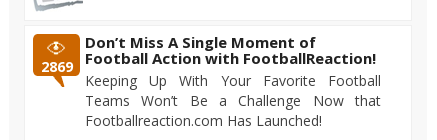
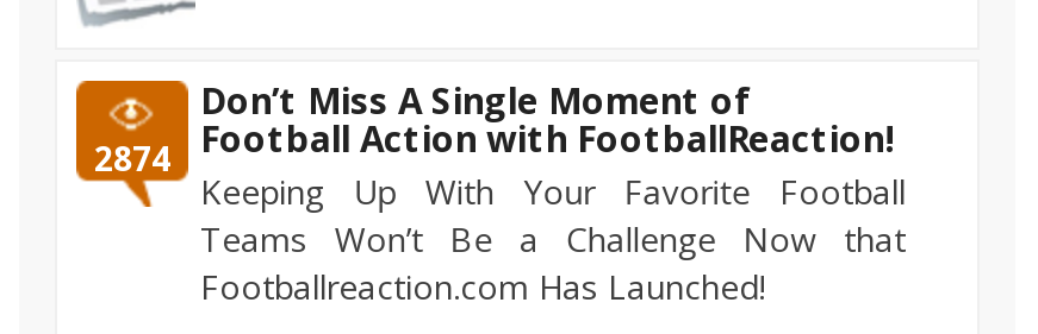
[40,48,376,76] 2869 Football Action with FootballReaction! -> [94,114,894,181] 2874 Football Action with FootballReaction!

